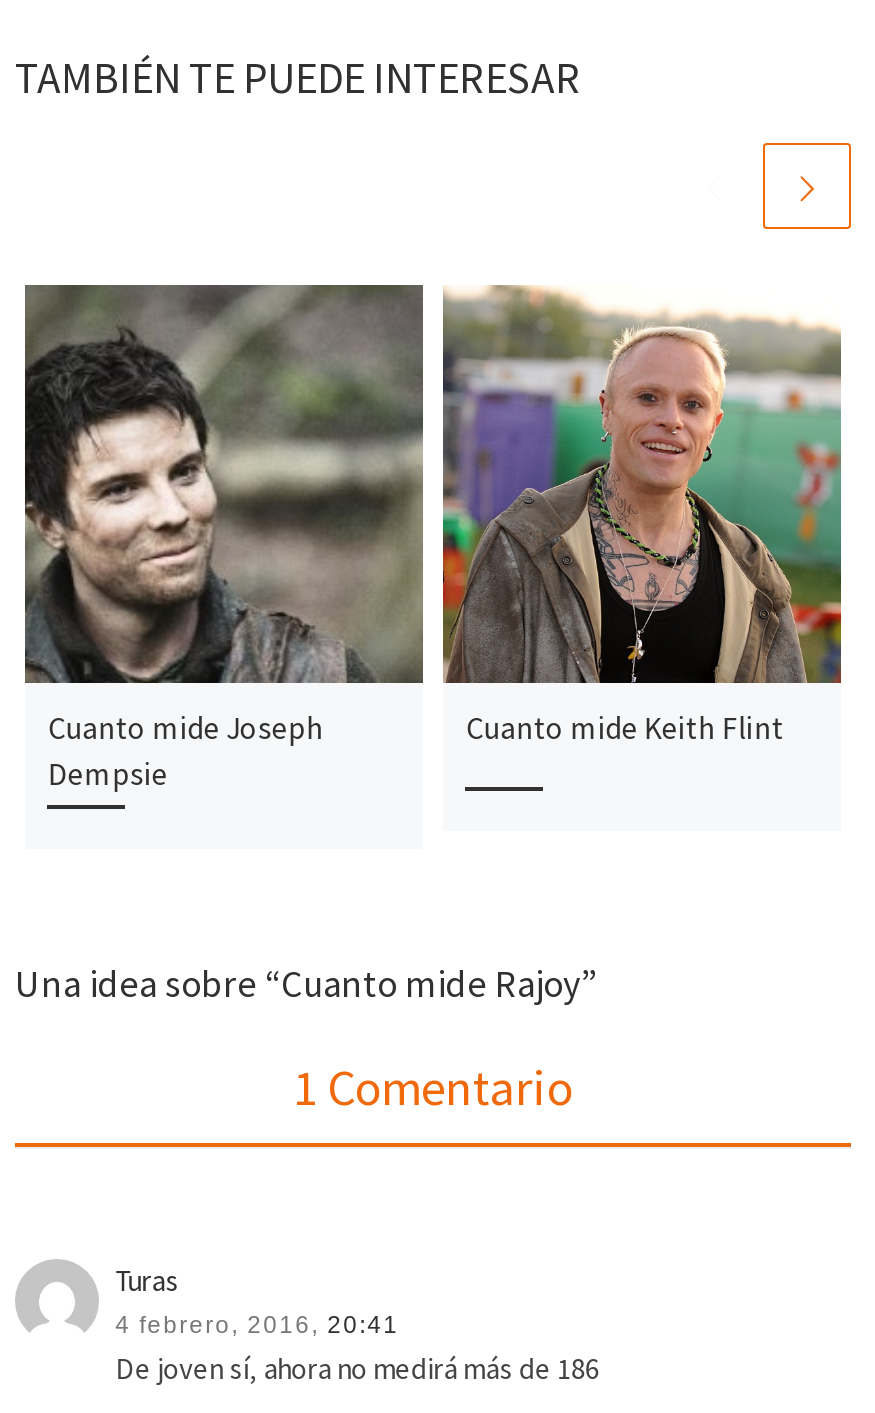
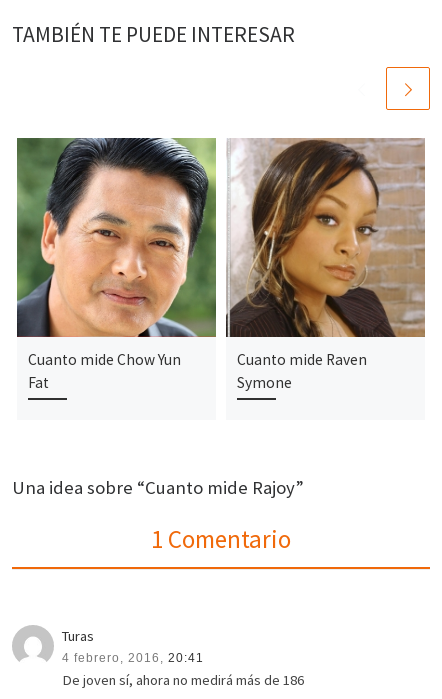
[23,283,425,793] [image] | Cuanto mide Joseph | Dempsie -> [16,137,217,392] [image] | Cuanto mide Chow Yun | Fat
[441,285,843,747] [image] | Cuanto mide Keith Flint -> [226,137,426,392] [image] | Cuanto mide Raven | Symone

